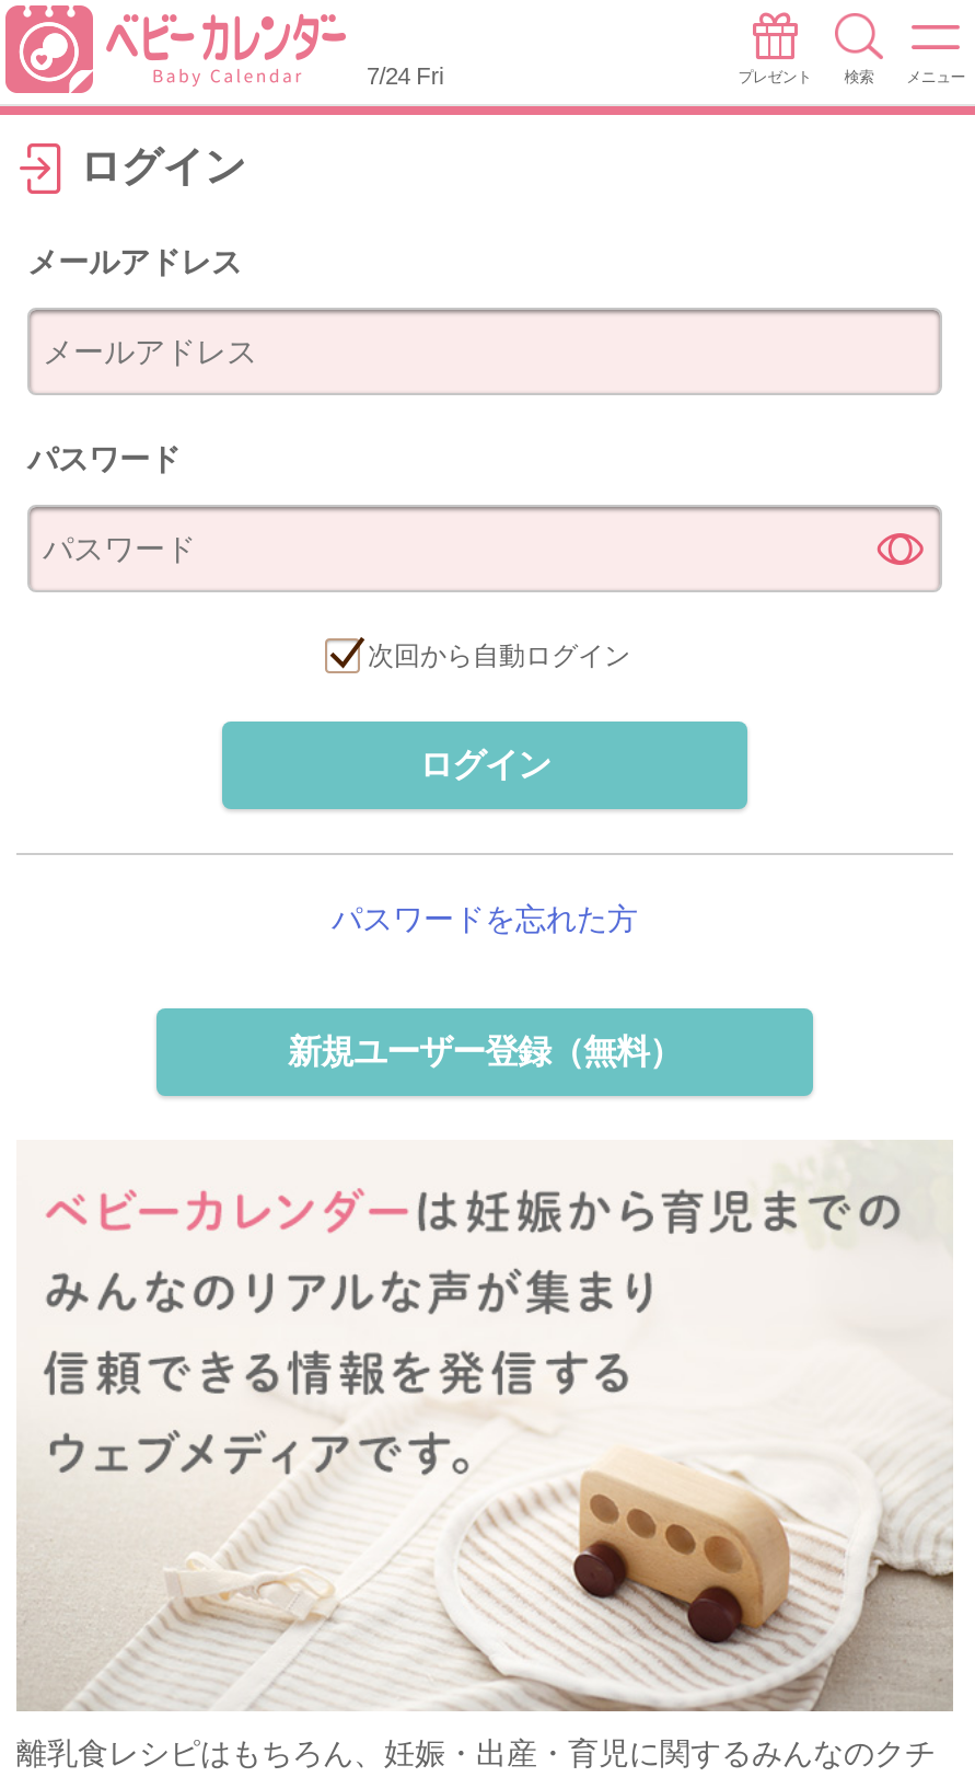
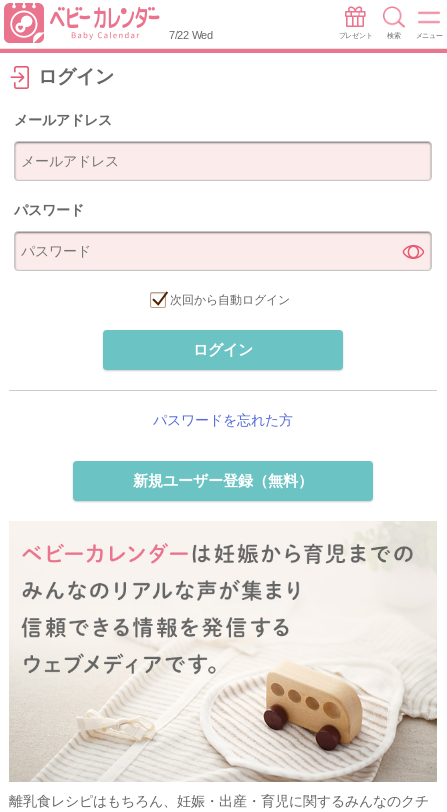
[367,62,443,89] 7/24 Fri -> [169,29,213,41] 7/22 Wed

